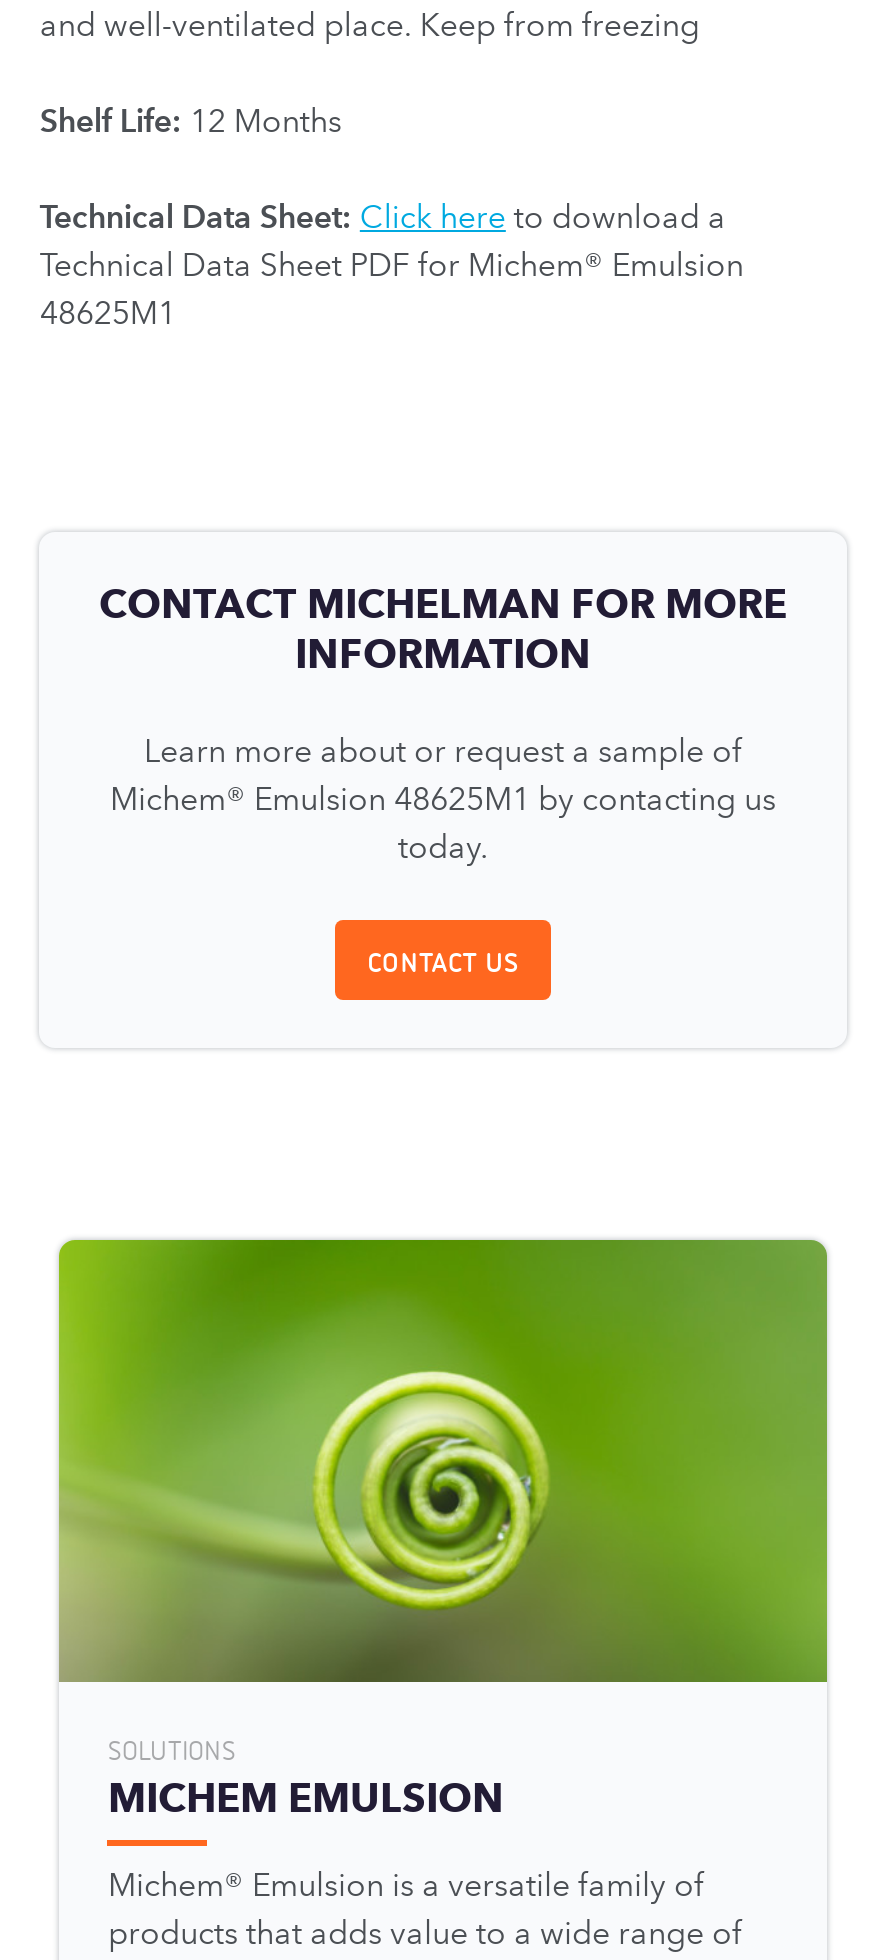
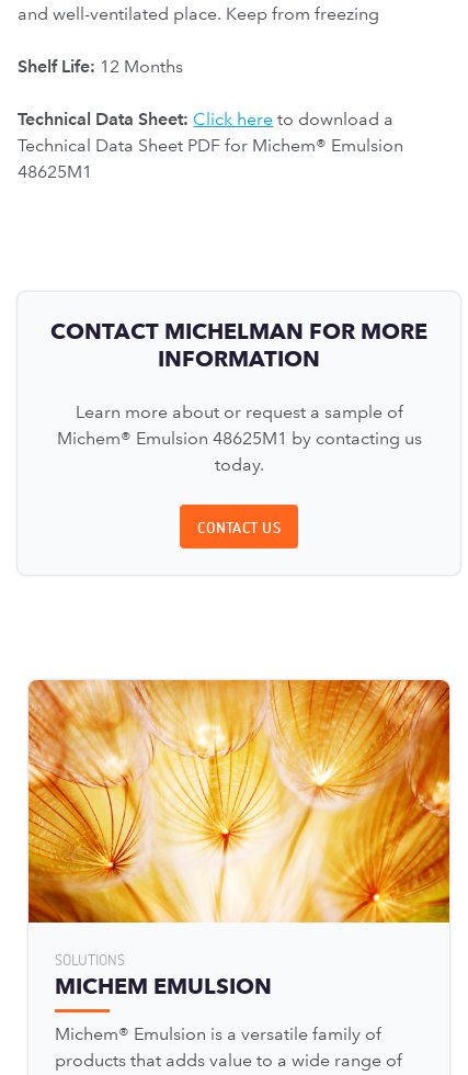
[57,1238,829,1684] [image] -> [27,679,450,924] [image]

